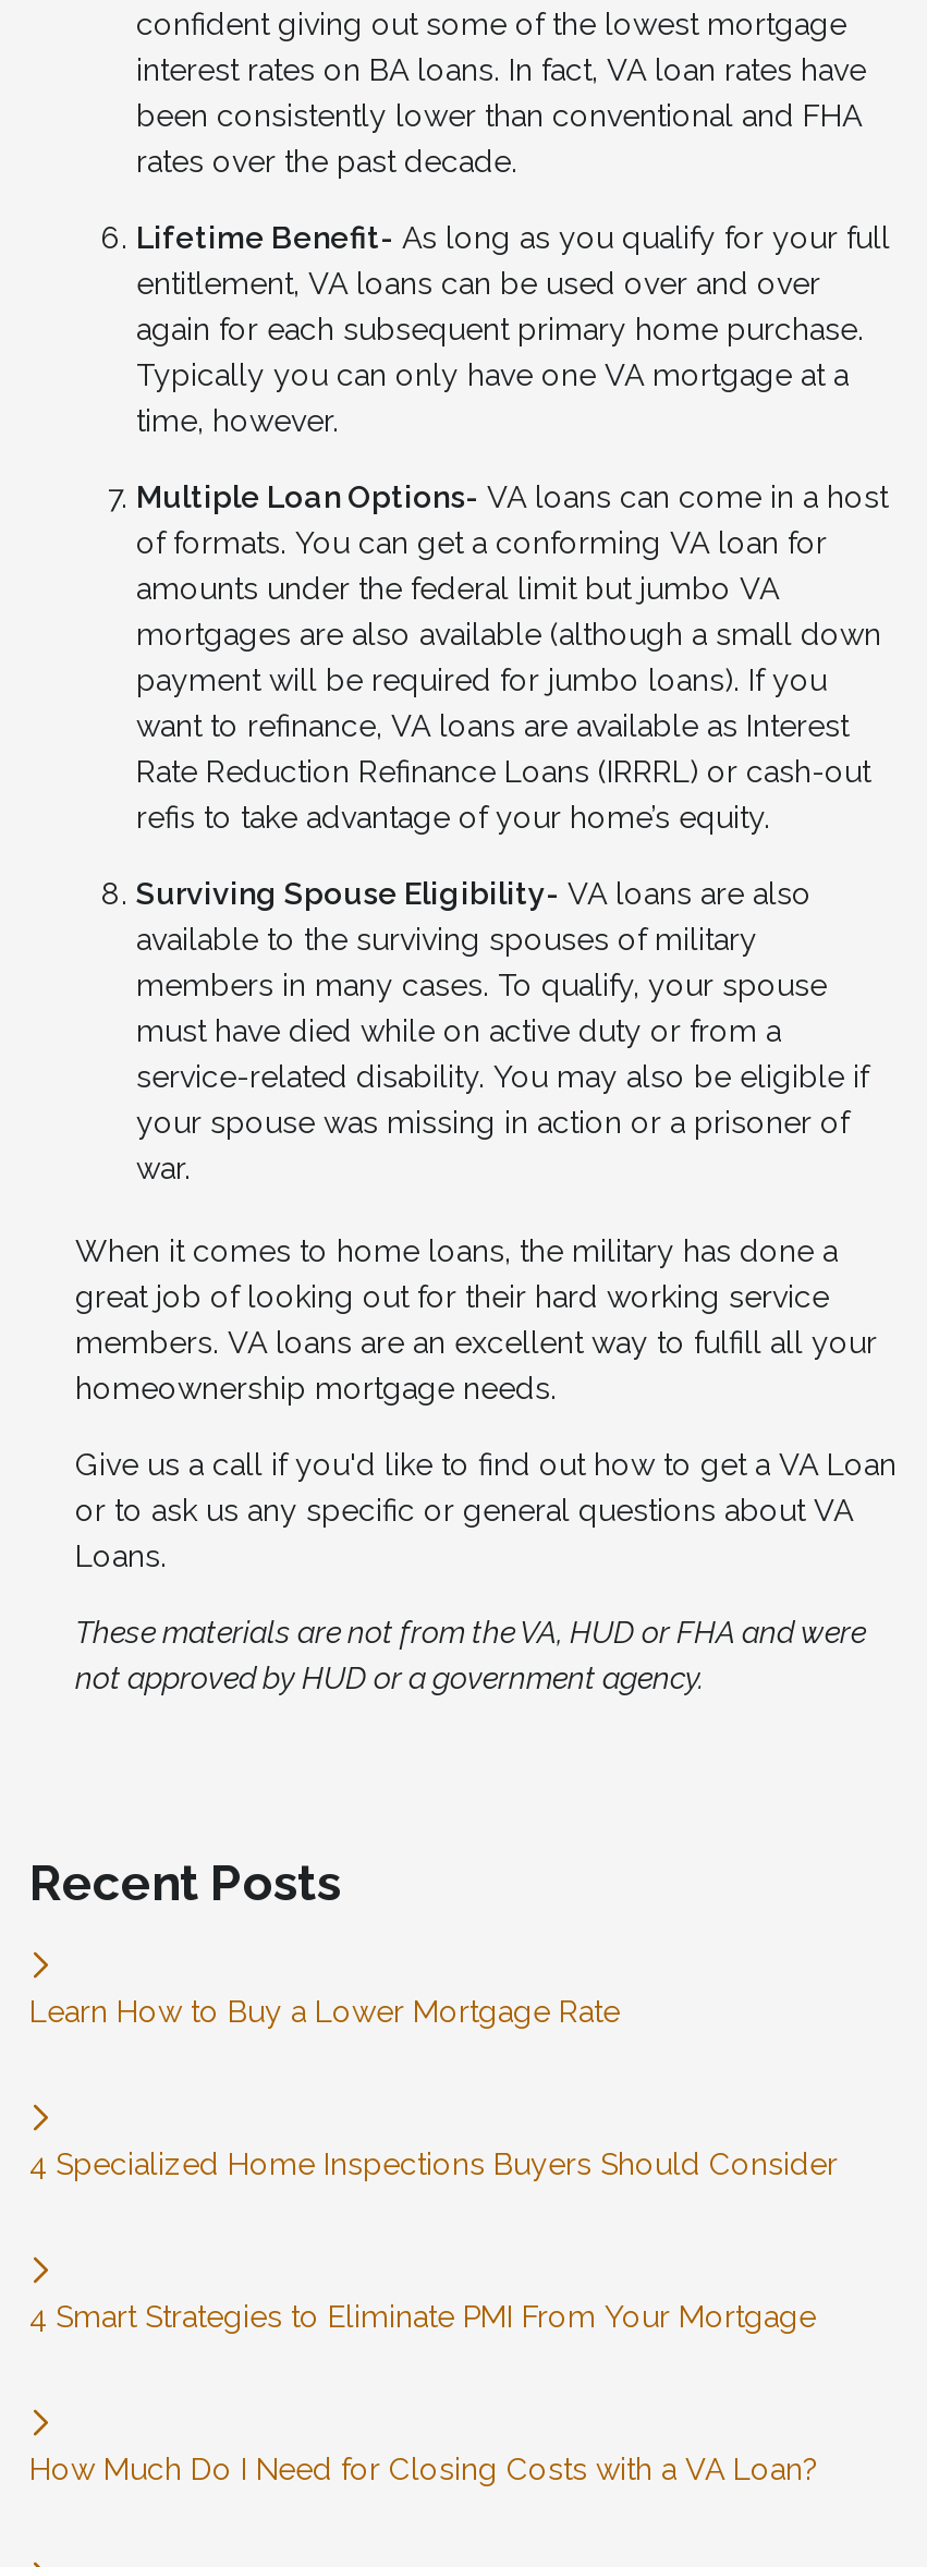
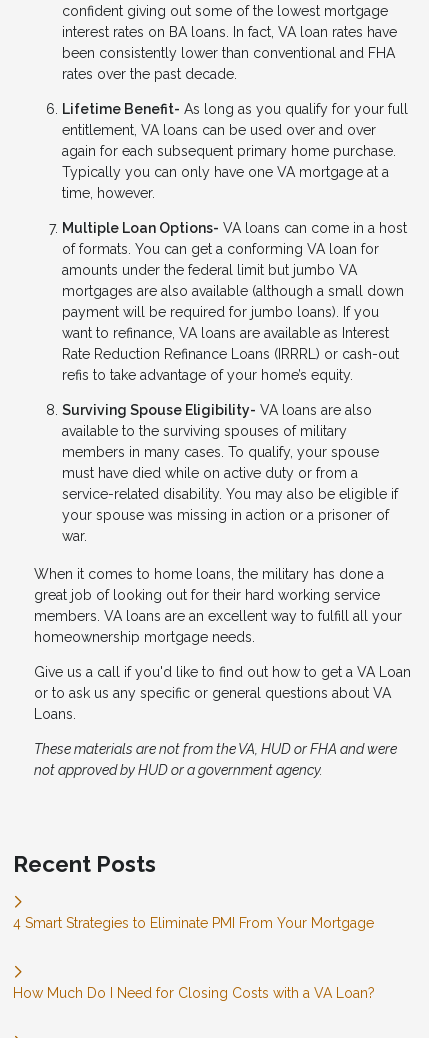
[29,1994,620,2029] Learn How to Buy a Lower Mortgage Rate -> none
[29,2147,838,2182] 4 Specialized Home Inspections Buyers Should Consider -> none

